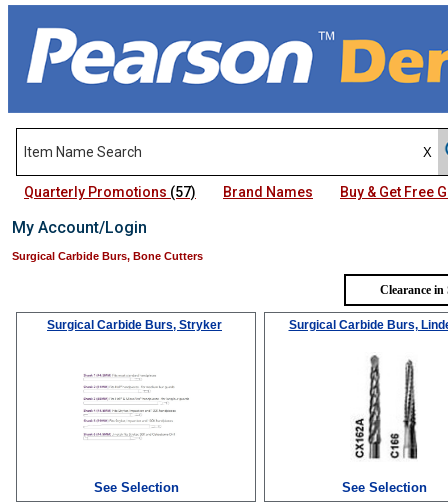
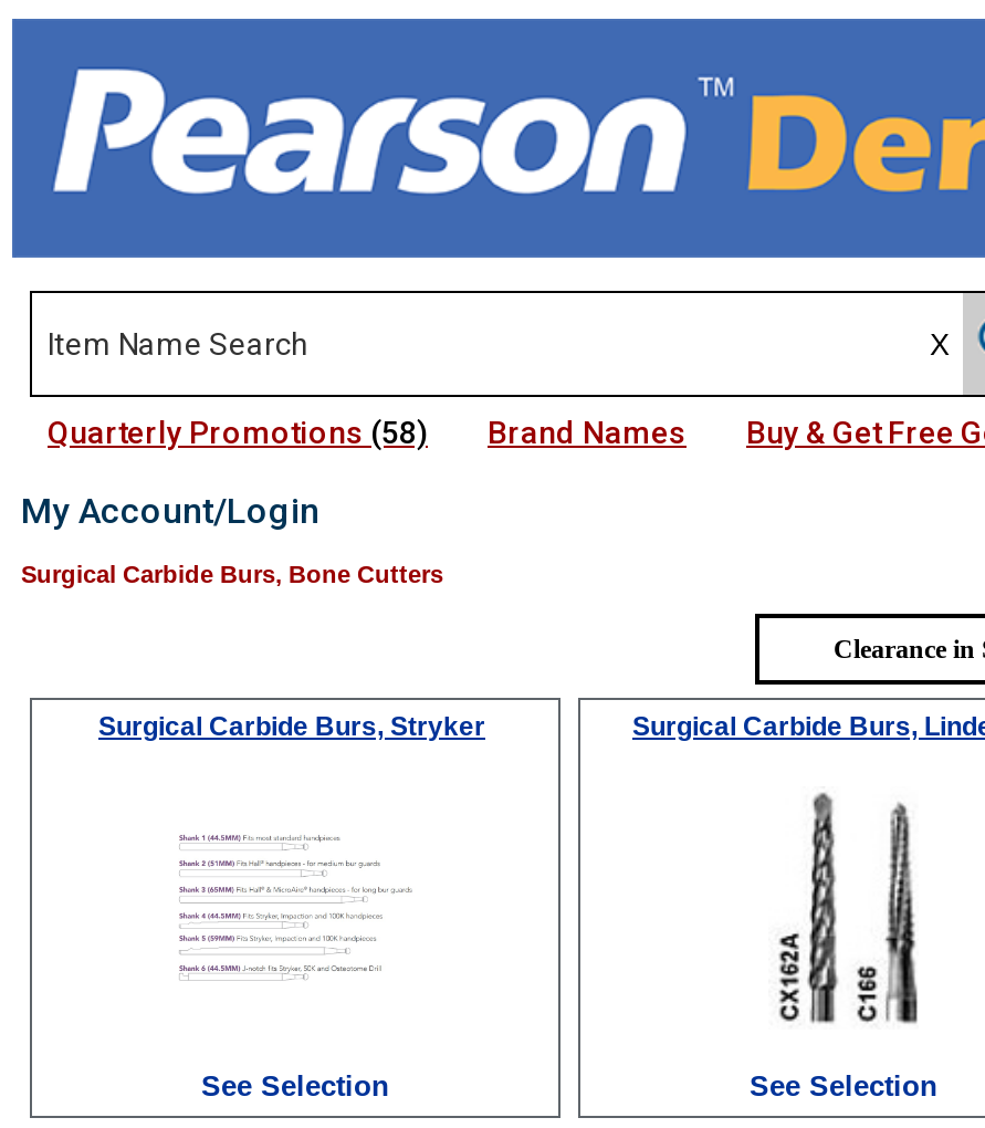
[24,184,196,200] Quarterly Promotions (57) -> [48,415,428,450] Quarterly Promotions (58)

